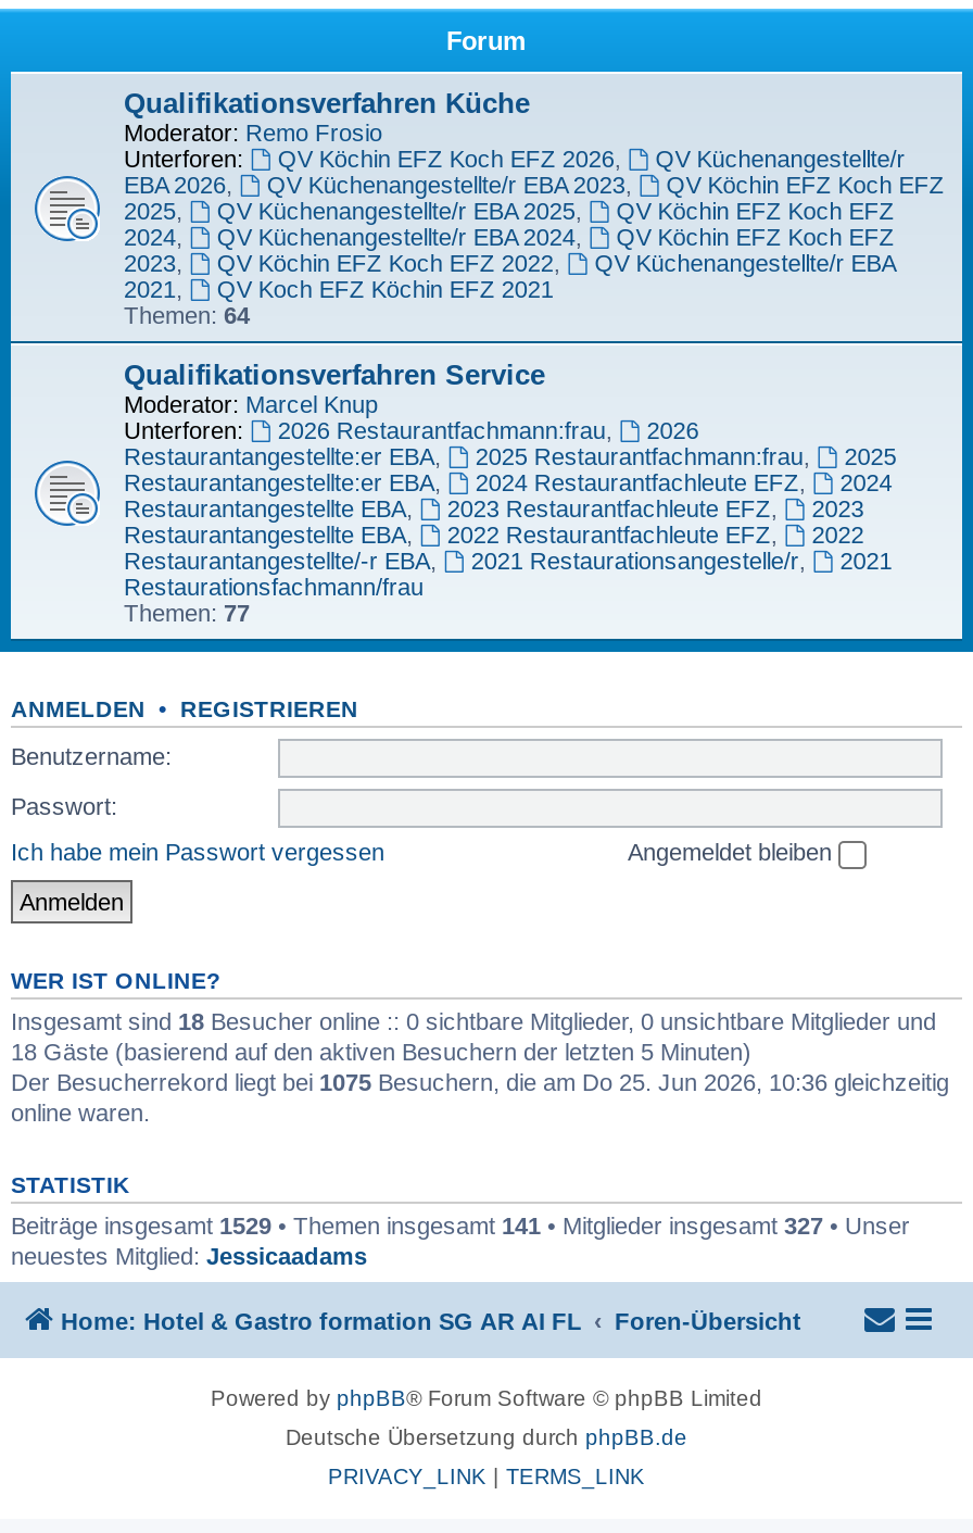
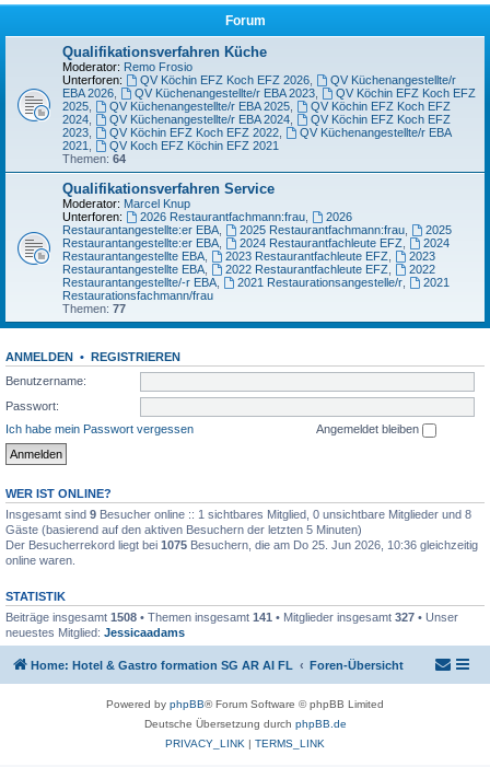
[11,1007,936,1064] Insgesamt sind 18 Besucher online :: 0 sichtbare Mitglieder, 0 unsichtbare Mitglieder und | 18 Gäste (basierend auf den aktiven Besuchern der letzten 5 Minuten) -> [5,507,471,536] Insgesamt sind 9 Besucher online :: 1 sichtbares Mitglied, 0 unsichtbare Mitglieder und 8 | Gäste (basierend auf den aktiven Besuchern der letzten 5 Minuten)
[11,1212,910,1238] Beiträge insgesamt 1529 • Themen insgesamt 141 • Mitglieder insgesamt 327 • Unser -> [5,610,458,623] Beiträge insgesamt 1508 • Themen insgesamt 141 • Mitglieder insgesamt 327 • Unser

